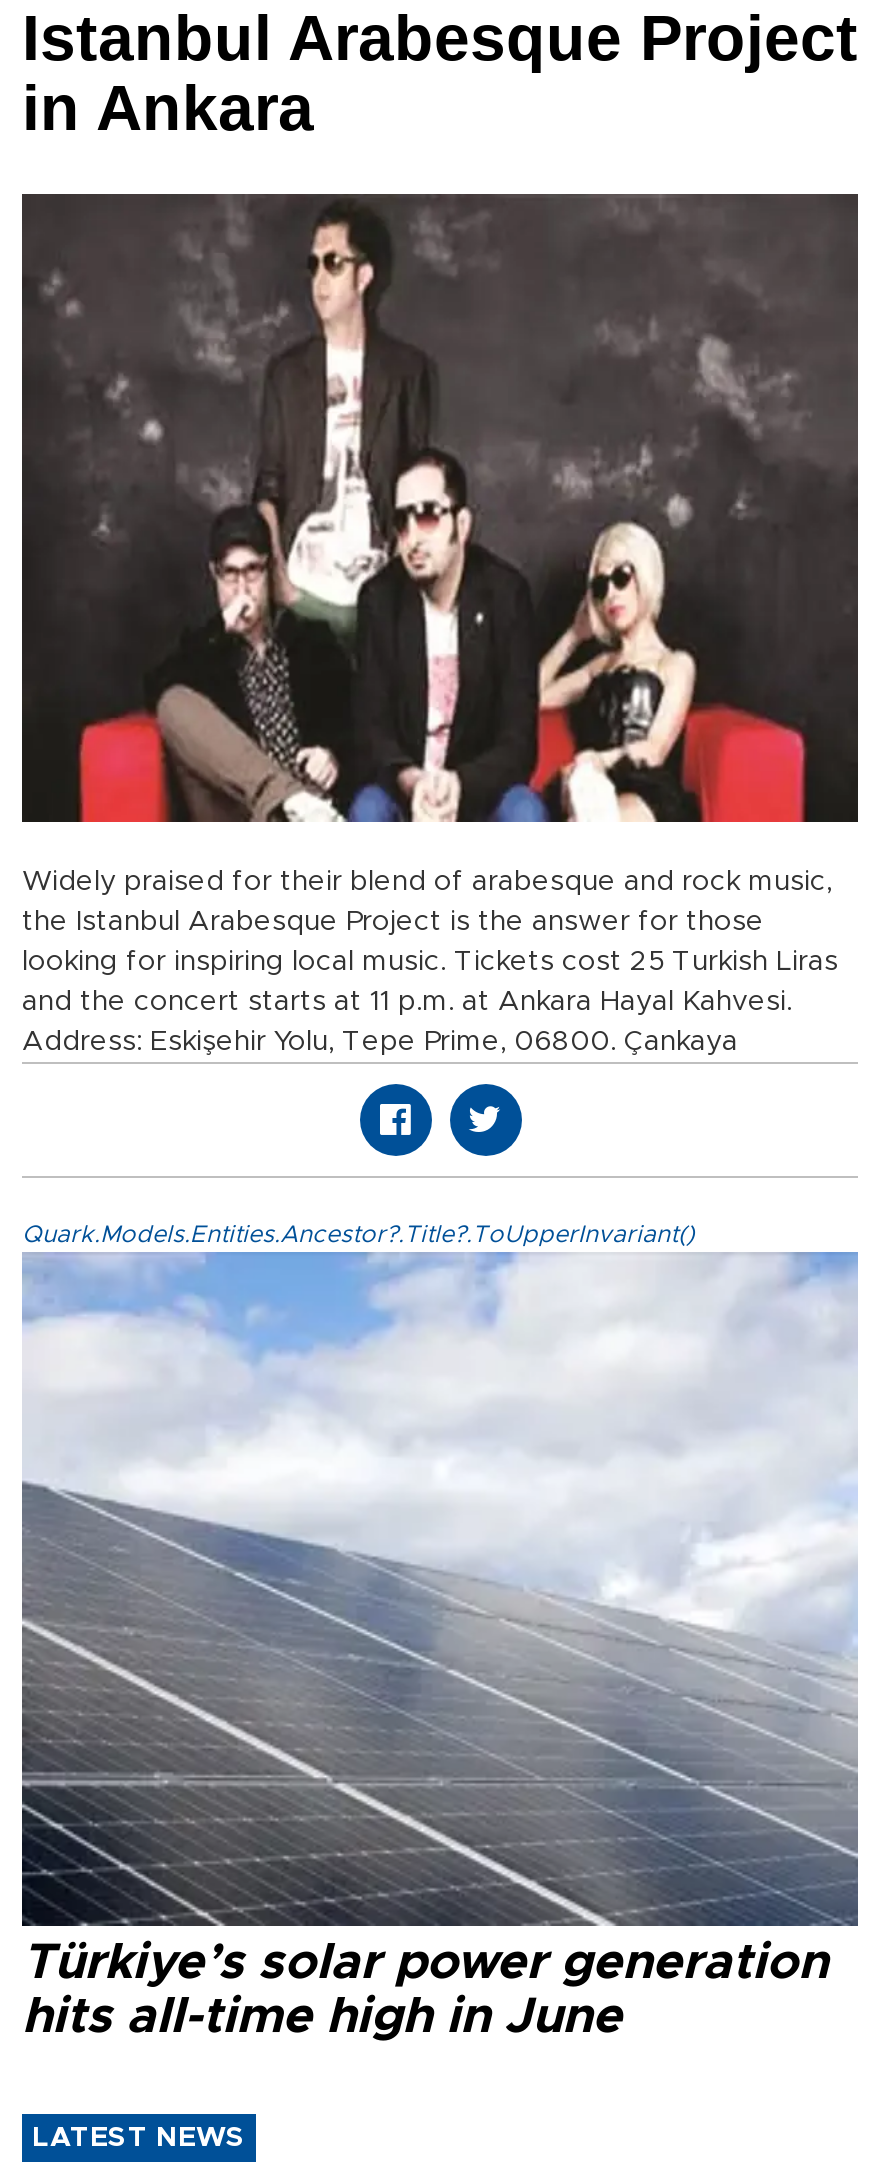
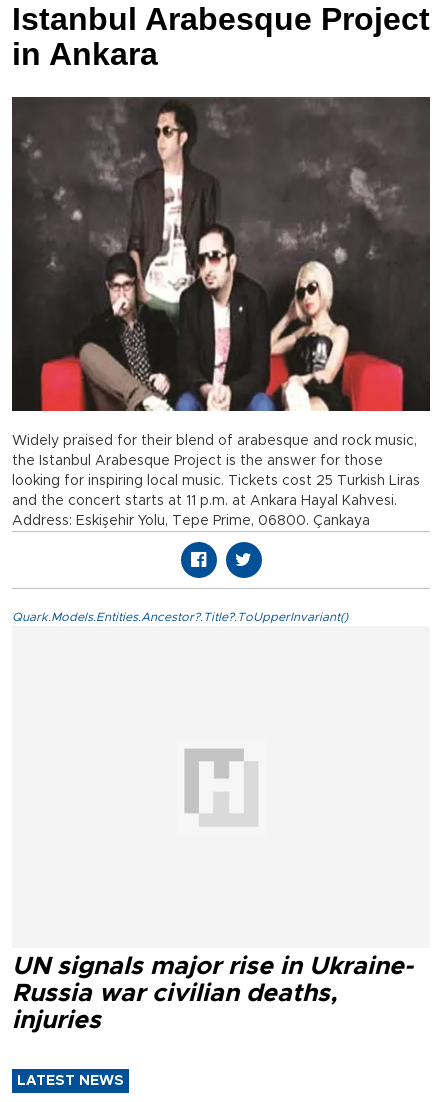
[20,1250,860,1926] [image] -> none
[22,1938,828,2042] Türkiye’s solar power generation | hits all-time high in June -> [12,954,413,1033] UN signals major rise in Ukraine- | Russia war civilian deaths, | injuries

